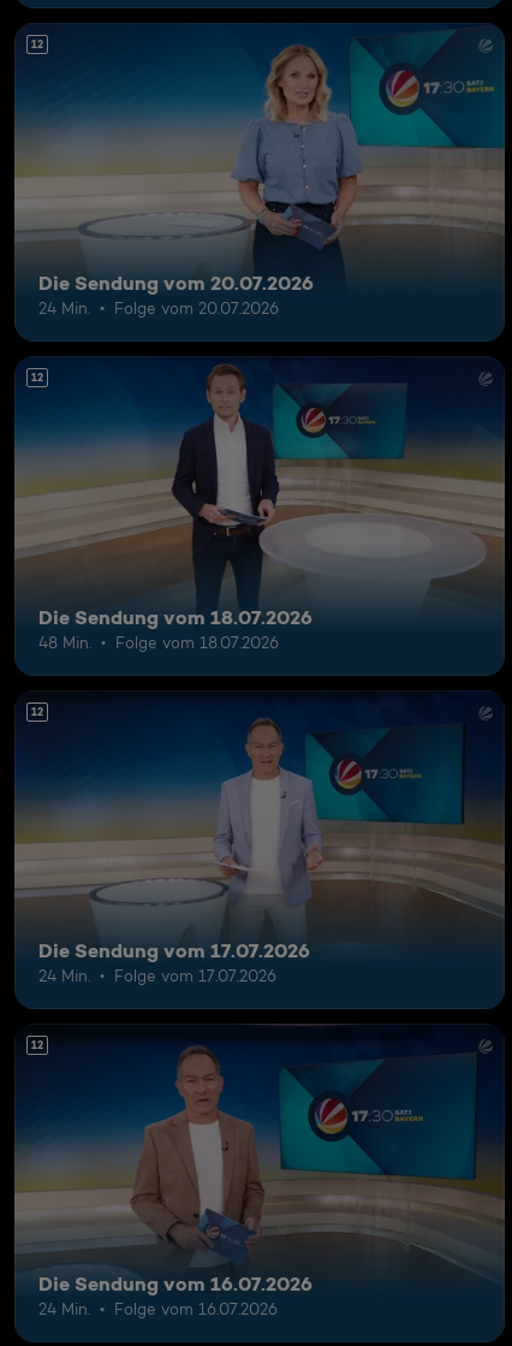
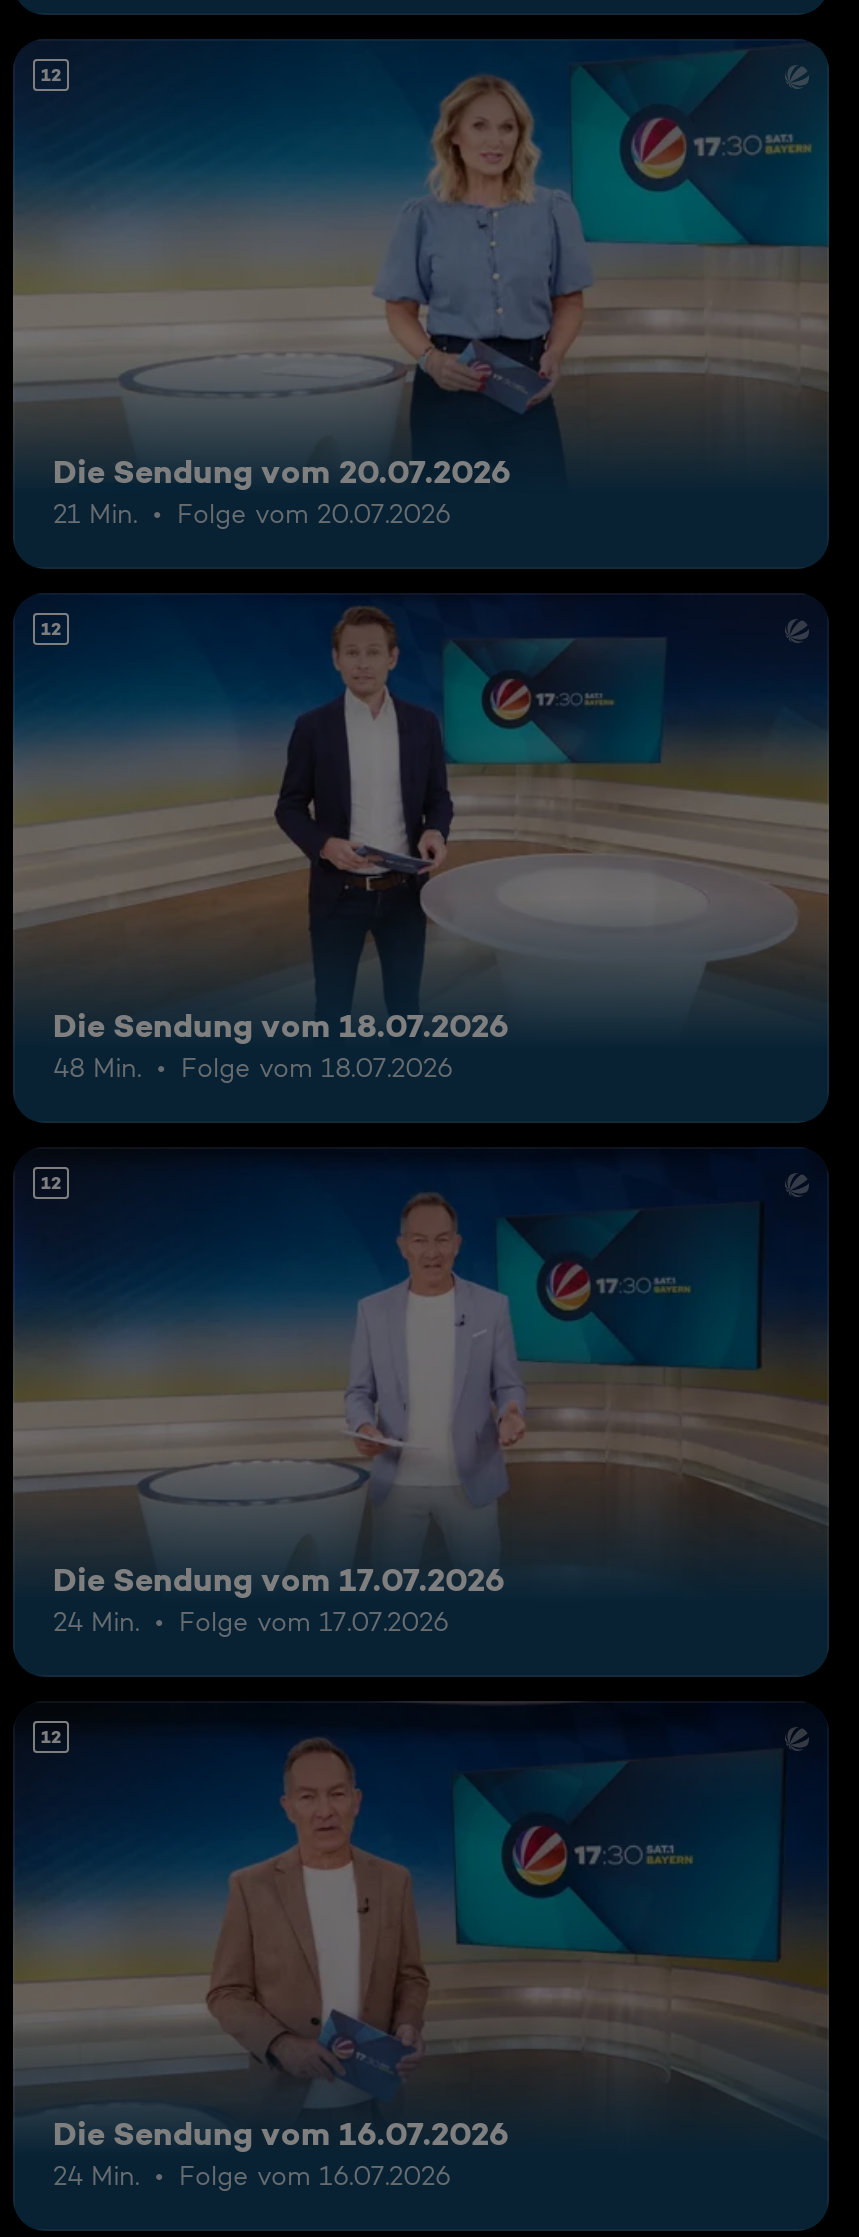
[38,299,279,318] 24 Min. Folge vom 20.07.2026 -> [53,497,451,529] 21 Min. Folge vom 20.07.2026

